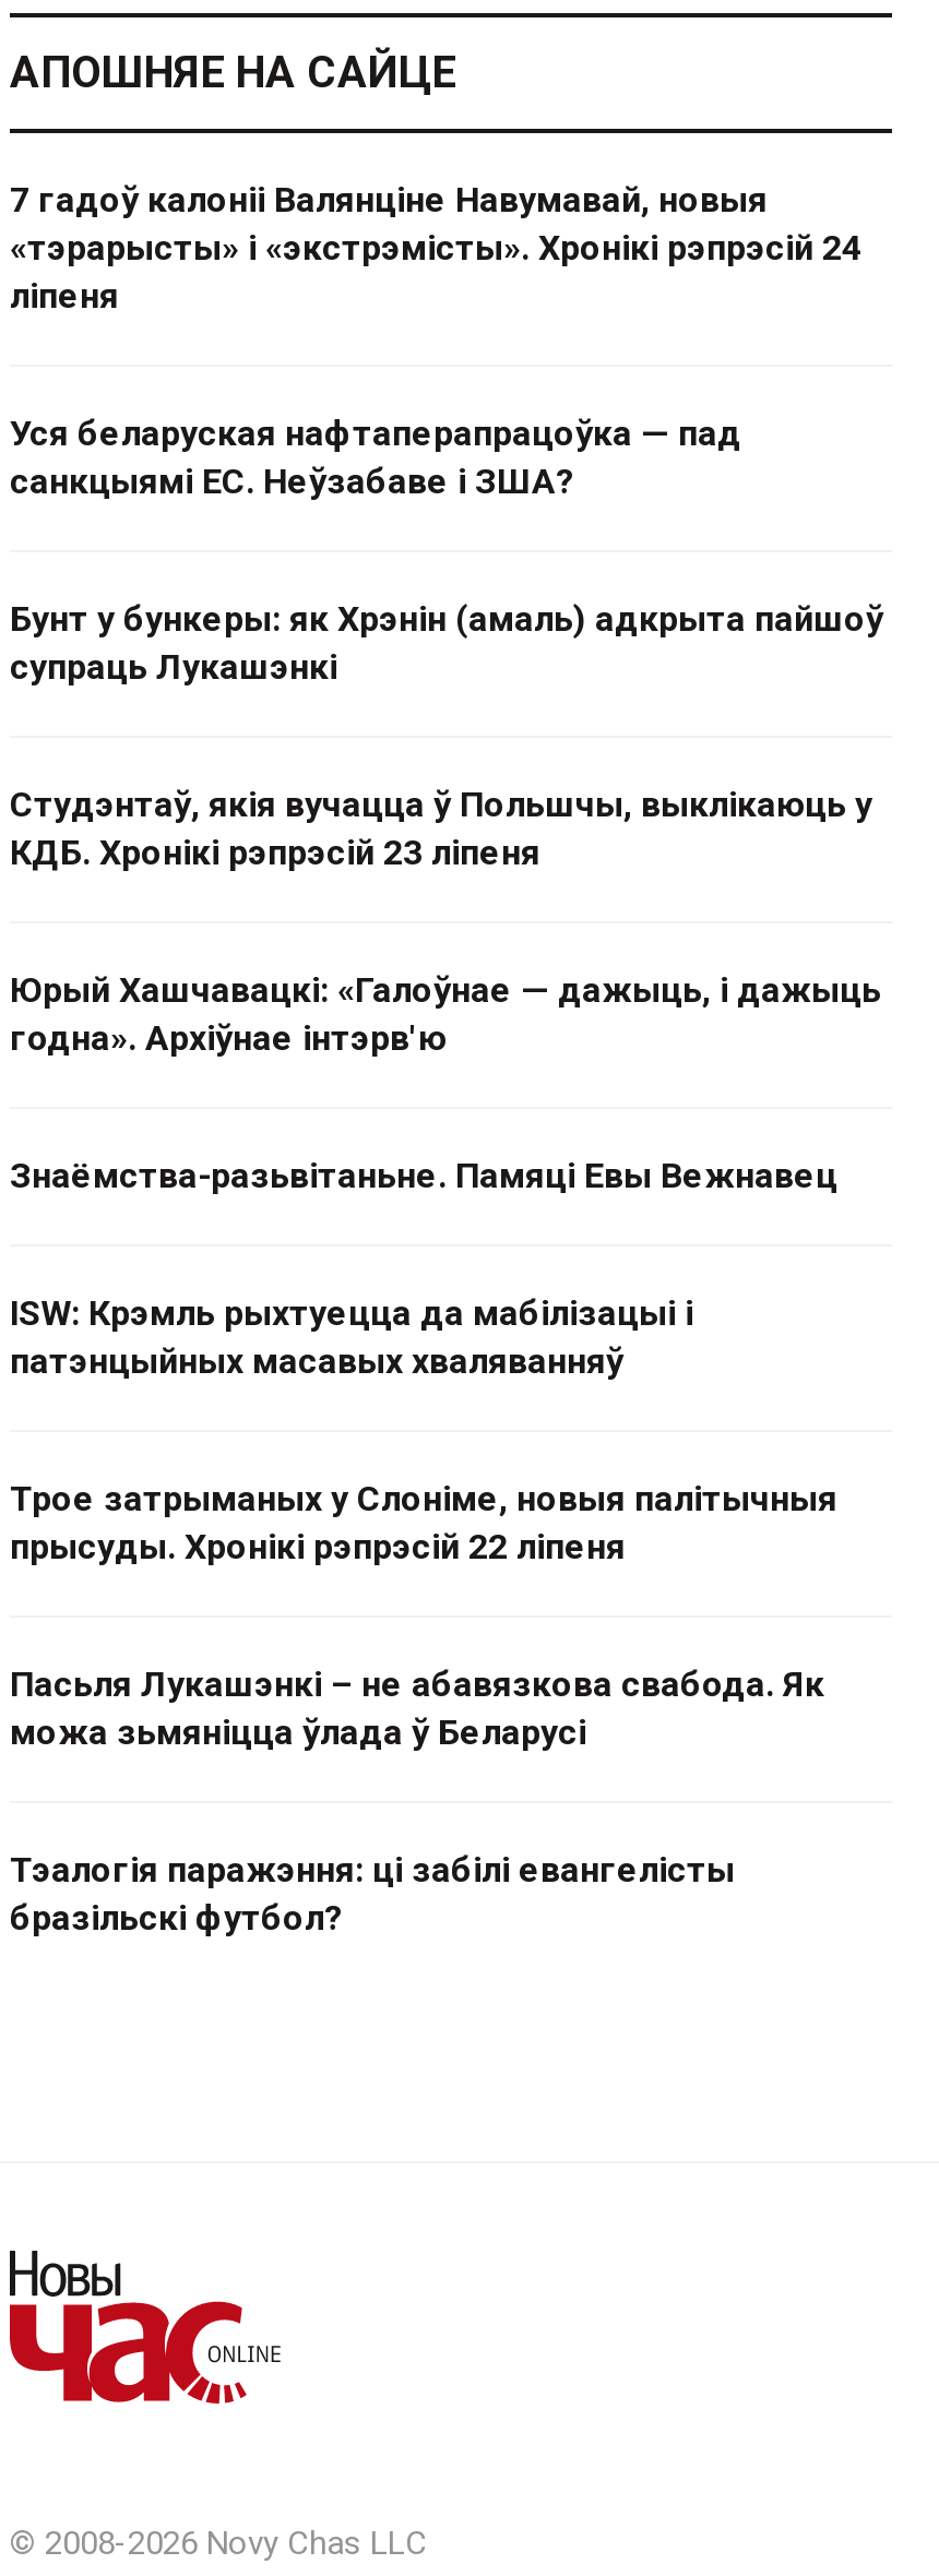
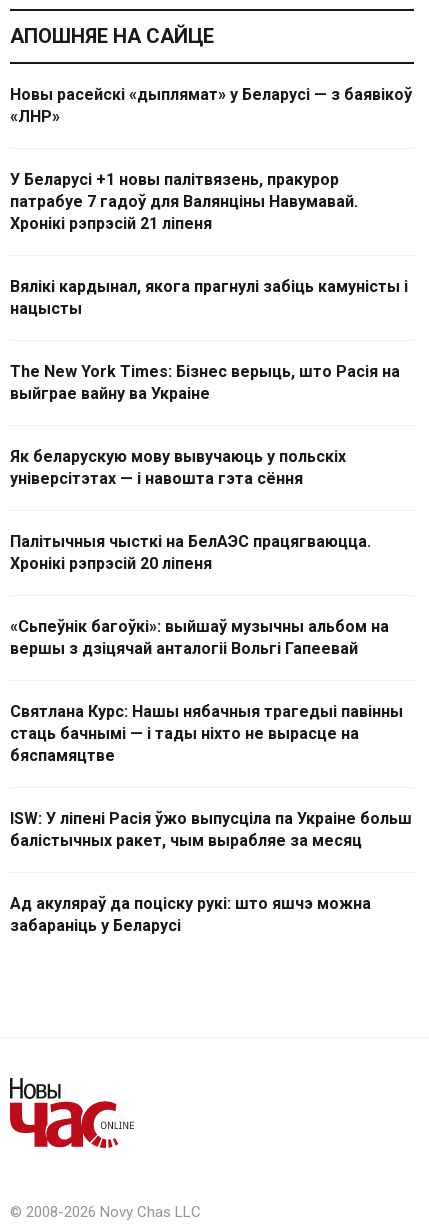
[10,178,861,316] 7 гадоў калоніі Валянціне Навумавай, новыя | «тэрарысты» і «экстрэмісты». Хронікі рэпрэсій 24 | ліпеня -> [10,85,412,126] Новы расейскі «дыплямат» у Беларусі — з баявікоў | «ЛНР»
[10,412,741,501] Уся беларуская нафтаперапрацоўка — пад | санкцыямі ЕС. Неўзабаве і ЗША? -> [10,170,358,233] У Беларусі +1 новы палітвязень, пракурор | патрабуе 7 гадоў для Валянціны Навумавай. | Хронікі рэпрэсій 21 ліпеня
[10,598,883,687] Бунт у бункеры: як Хрэнін (амаль) адкрыта пайшоў | супраць Лукашэнкі -> [10,277,408,318] Вялікі кардынал, якога прагнулі забіць камуністы і | нацысты
[10,783,872,873] Студэнтаў, якія вучацца ў Польшчы, выклікаюць у | КДБ. Хронікі рэпрэсій 23 ліпеня -> [10,362,400,403] The New York Times: Бізнес верыць, што Расія на | выйграе вайну ва Украіне
[10,969,881,1058] Юрый Хашчавацкі: «Галоўнае — дажыць, і дажыць | годна». Архіўнае інтэрв'ю -> [10,447,346,488] Як беларускую мову вывучаюць у польскіх | універсітэтах — і навошта гэта сёння
[10,1154,837,1196] Знаёмства-разьвітаньне. Памяці Евы Вежнавец -> [10,532,371,573] Палітычныя чысткі на БелАЭС працягваюцца. | Хронікі рэпрэсій 20 ліпеня
[10,1292,693,1381] ISW: Крэмль рыхтуецца да мабілізацыі і | патэнцыйных масавых хваляванняў -> [10,617,389,658] «Сьпеўнік багоўкі»: выйшаў музычны альбом на | вершы з дзіцячай анталогіі Вольгі Гапеевай
[10,1477,837,1567] Трое затрыманых у Слоніме, новыя палітычныя | прысуды. Хронікі рэпрэсій 22 ліпеня -> [10,702,403,765] Святлана Курс: Нашы нябачныя трагедыі павінны | стаць бачнымі — і тады ніхто не вырасце на | бяспамяцтве
[10,1663,824,1752] Пасьля Лукашэнкі – не абавязкова свабода. Як | можа зьмяніцца ўлада ў Беларусі -> [10,809,412,850] ISW: У ліпені Расія ўжо выпусціла па Украіне больш | балістычных ракет, чым вырабляе за месяц
[10,1848,735,1938] Тэалогія паражэння: ці забілі евангелісты | бразільскі футбол? -> [10,894,371,935] Ад акуляраў да поціску рукі: што яшчэ можна | забараніць у Беларусі

